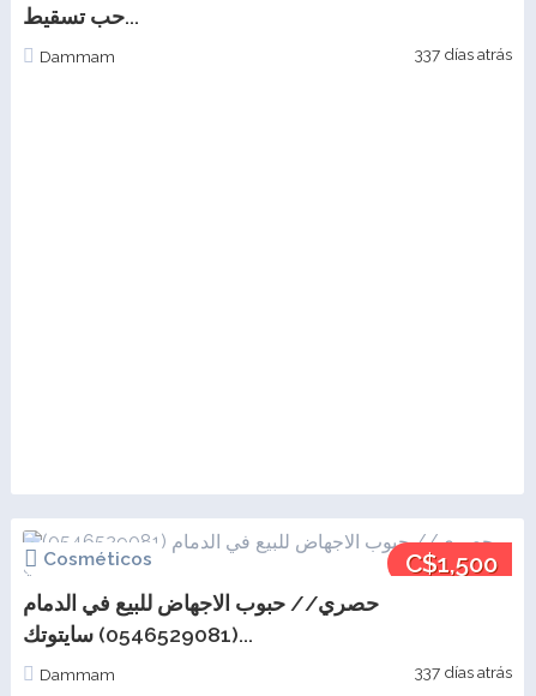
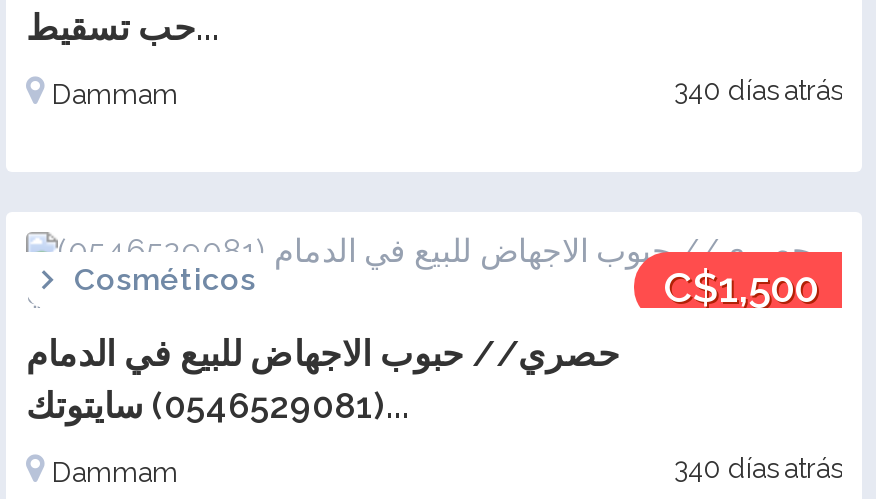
[415,45,512,64] 337 días atrás -> [674,74,842,106] 340 días atrás
[415,663,512,682] 337 días atrás -> [674,452,842,484] 340 días atrás

